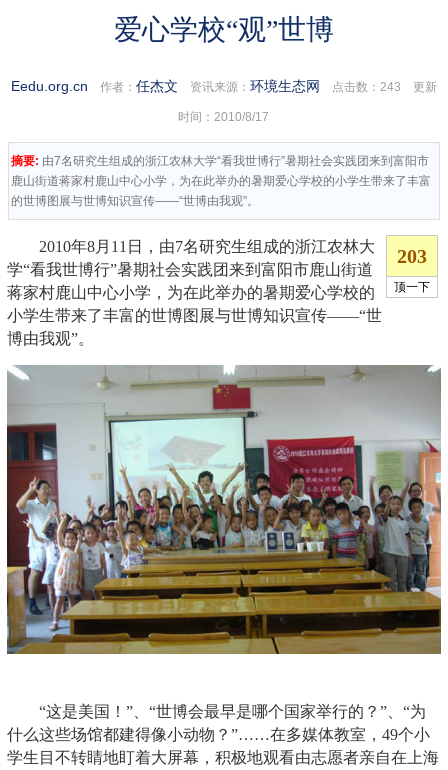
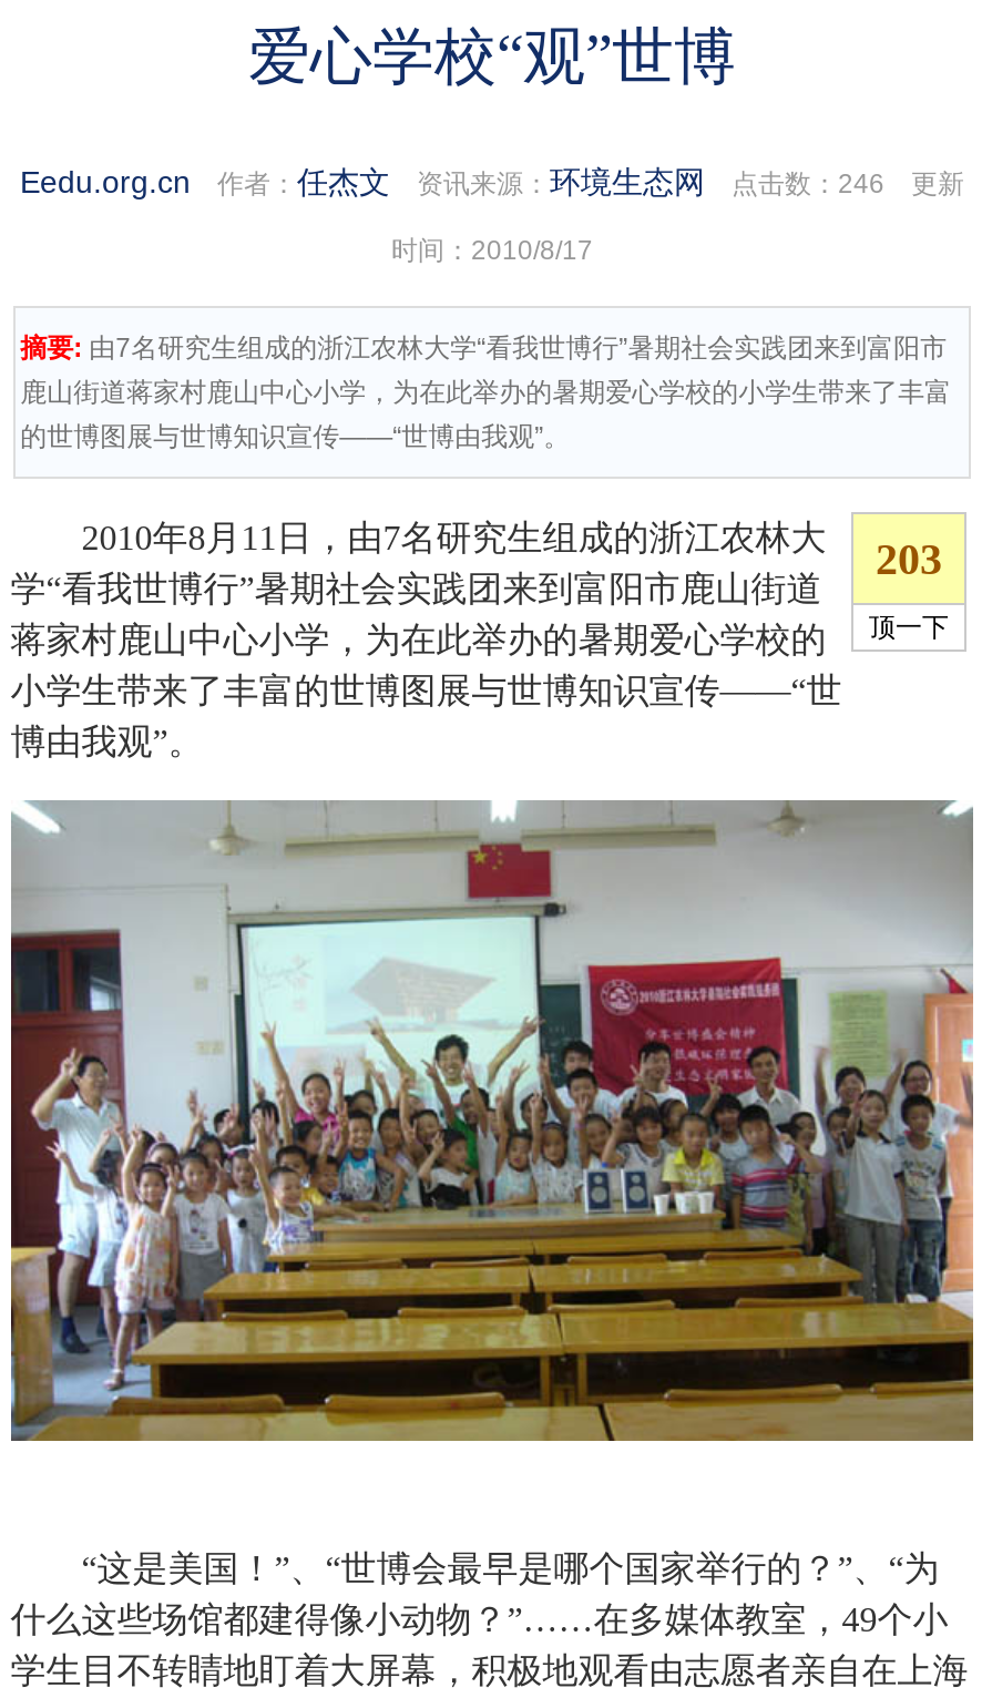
[11,78,437,94] Eedu.org.cn作者：任杰文资讯来源：环境生态网点击数：243 更新 -> [20,164,964,200] Eedu.org.cn作者：任杰文资讯来源：环境生态网点击数：246 更新

